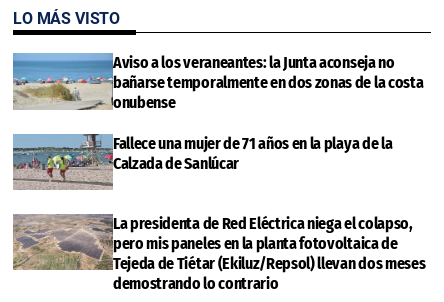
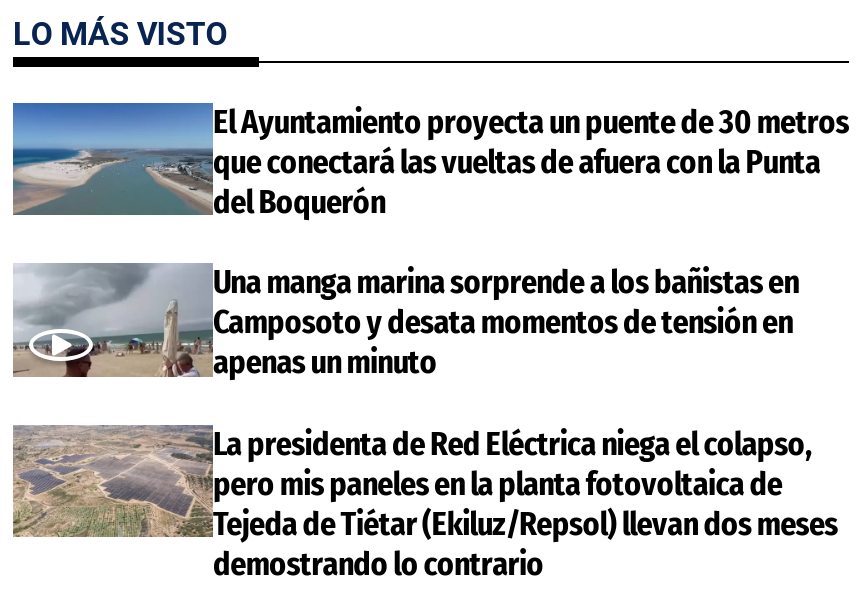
[13,53,423,112] [image] | Aviso a los veraneantes: la Junta aconseja no | bañarse temporalmente en dos zonas de la costa | onubense -> [11,103,849,221] [image] | El Ayuntamiento proyecta un puente de 30 metros | que conectará las vueltas de afuera con la Punta | del Boquerón
[13,133,392,189] [image] | Fallece una mujer de 71 años en la playa de la | Calzada de Sanlúcar -> [15,263,799,382] [image] | Una manga marina sorprende a los bañistas en | Camposoto y desata momentos de tensión en | apenas un minuto

